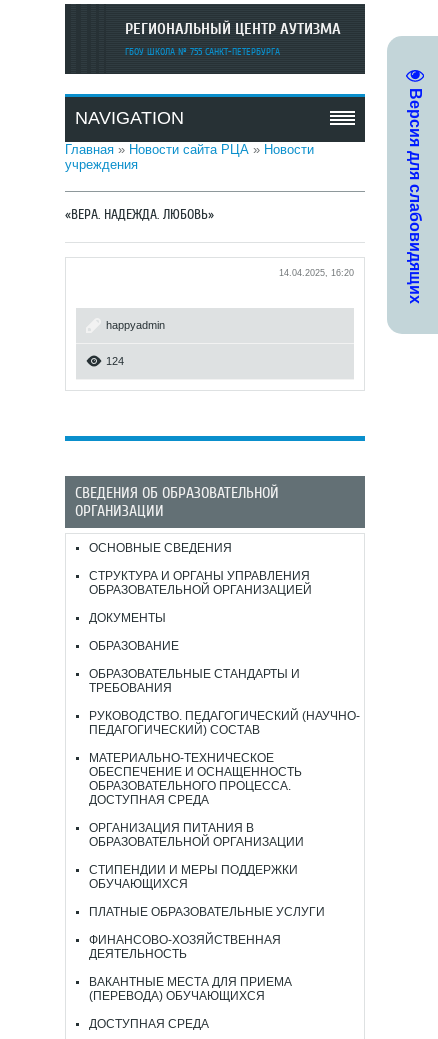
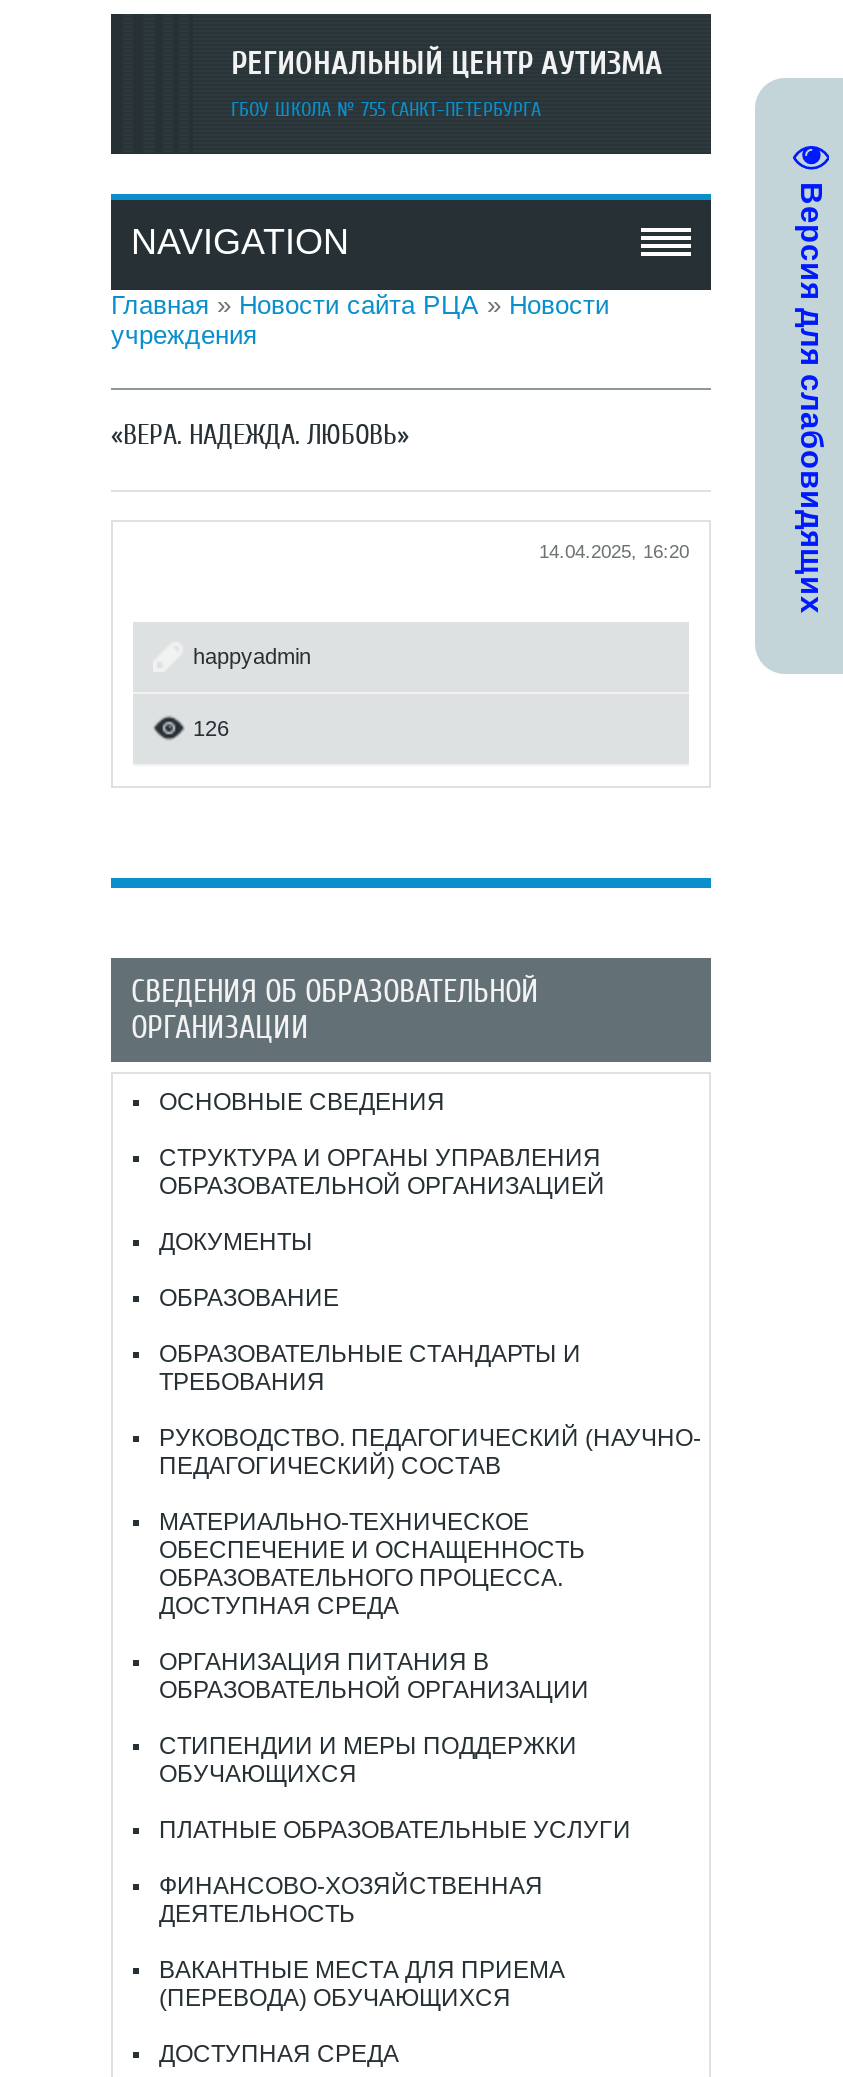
[106,355,124,367] 124 -> [193,716,229,740] 126

